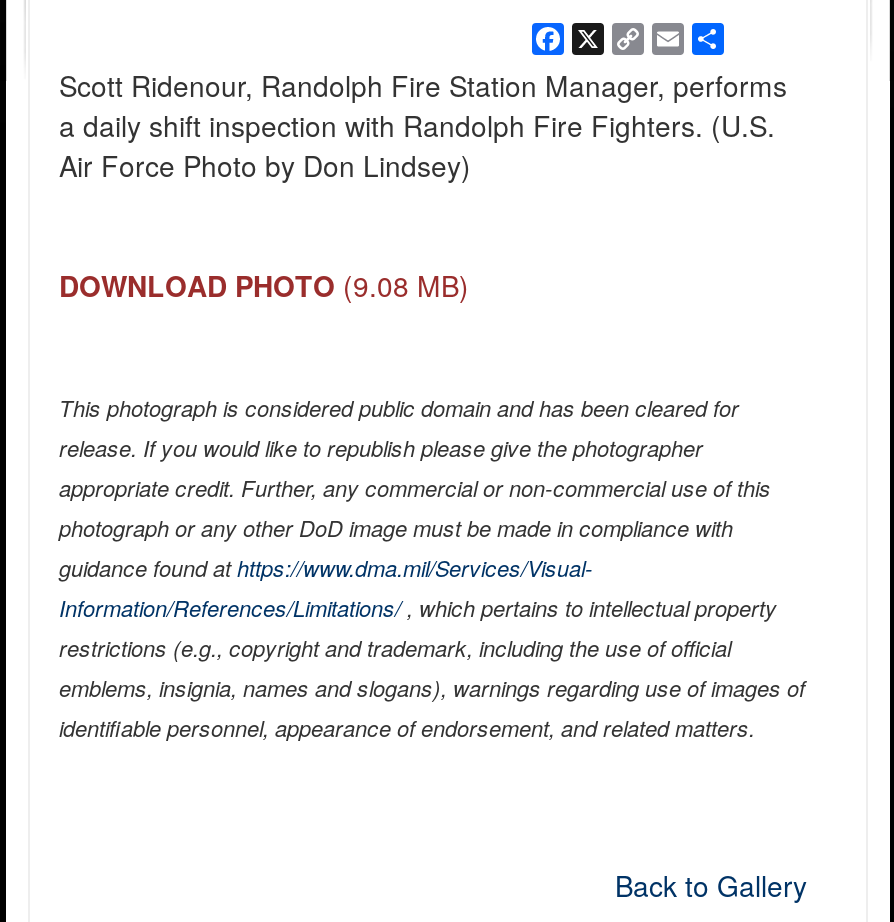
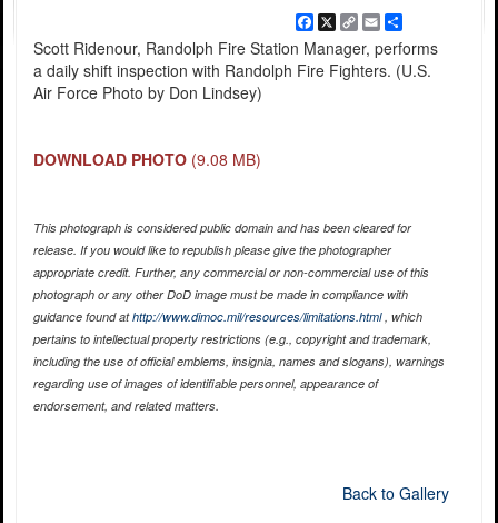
[59,552,805,742] guidance found at https://www.dma.mil/Services/Visual- | Information/References/Limitations/, which pertains to intellectual property | restrictions (e.g., copyright and trademark, including the use of official | emblems, insignia, names and slogans), warnings regarding use of images of | identifiable personnel, appearance of endorsement, and related matters. -> [33,308,444,413] guidance found at http://www.dimoc.mil/resources/limitations.html, which | pertains to intellectual property restrictions (e.g., copyright and trademark, | including the use of official emblems, insignia, names and slogans), warnings | regarding use of images of identifiable personnel, appearance of | endorsement, and related matters.

